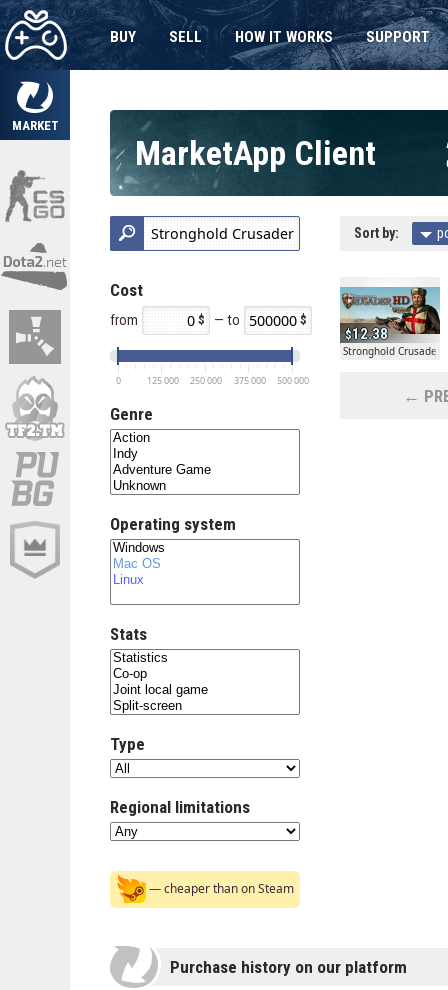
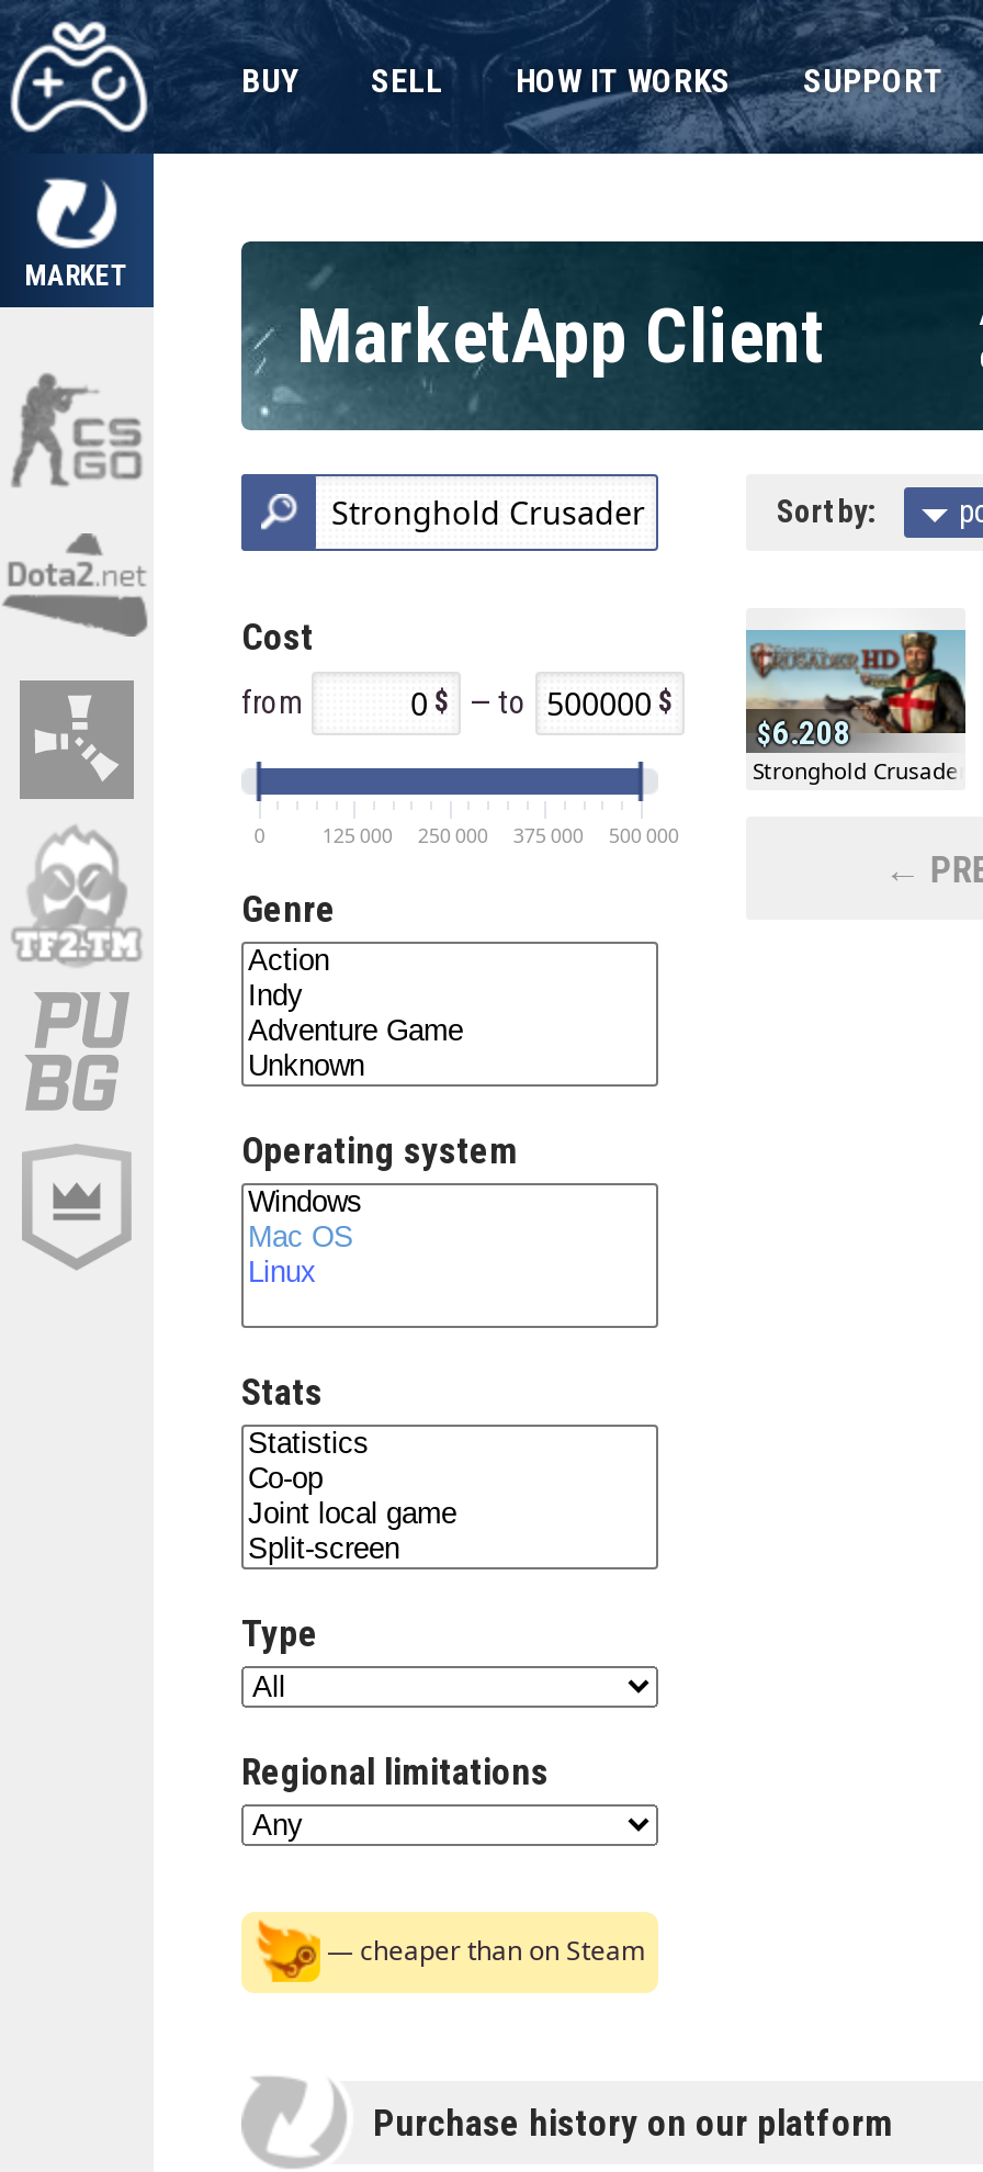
[352,325,388,343] 12.38 -> [772,713,851,753] 6.208

